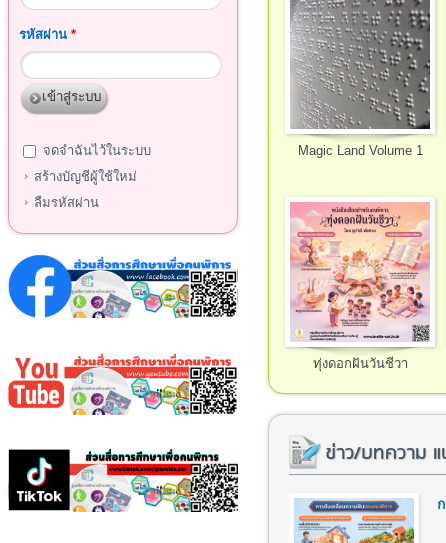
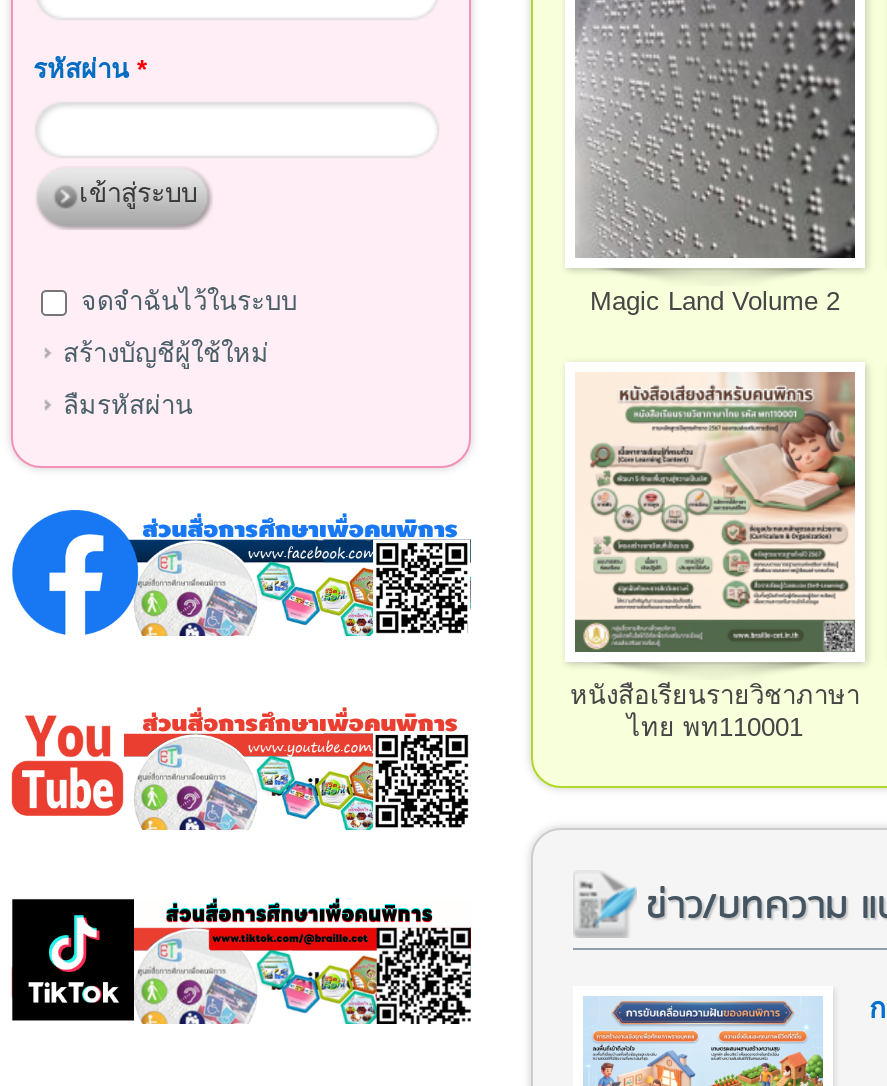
[297,143,422,158] Magic Land Volume 1 -> [590,286,840,316] Magic Land Volume 2
[286,183,434,371] [image] | ทุ่งดอกฝันวันชีวา -> [567,364,863,742] [image] | หนังสือเรียนรายวิชาภาษา | ไทย พท110001

